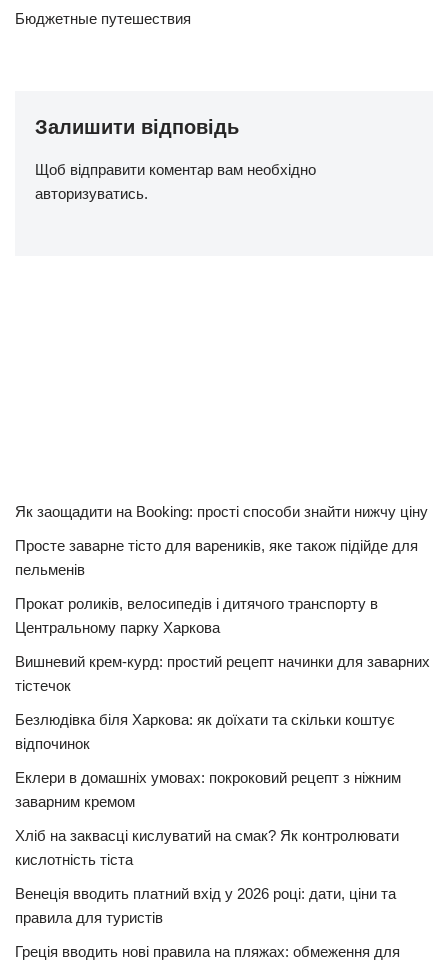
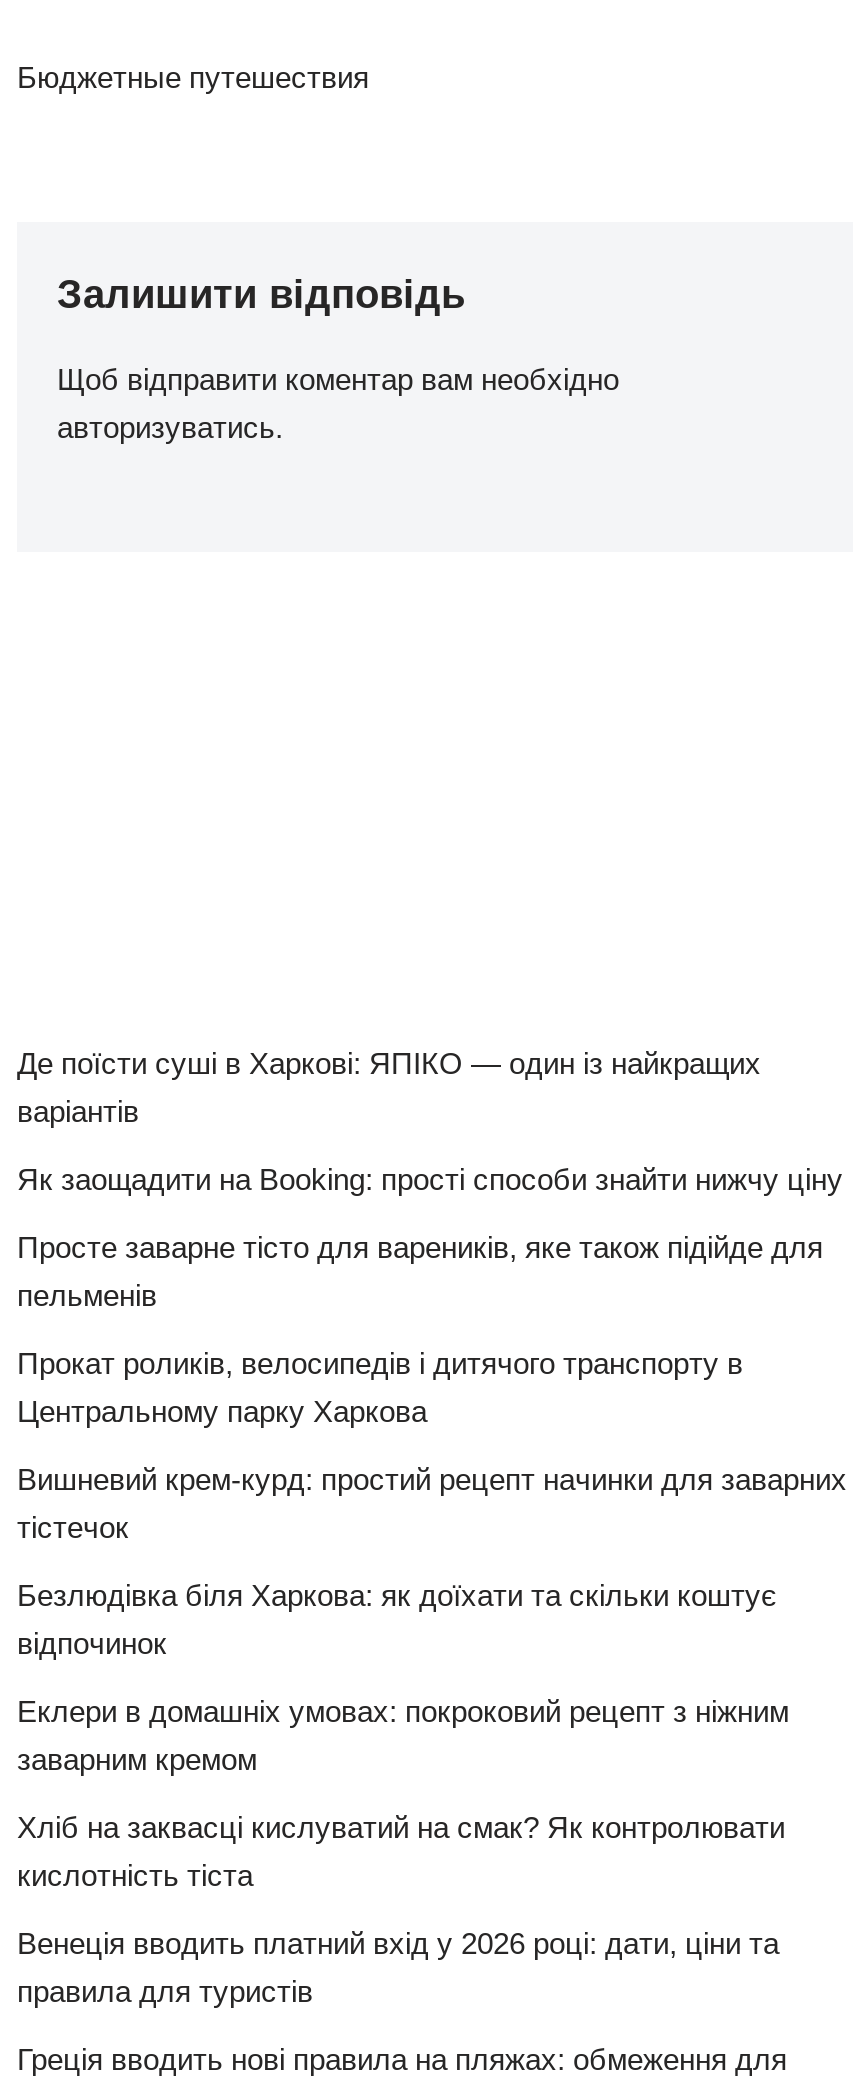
none -> [17,1046,761,1128] Де поїсти суші в Харкові: ЯПІКО — один із найкращих | варіантів

